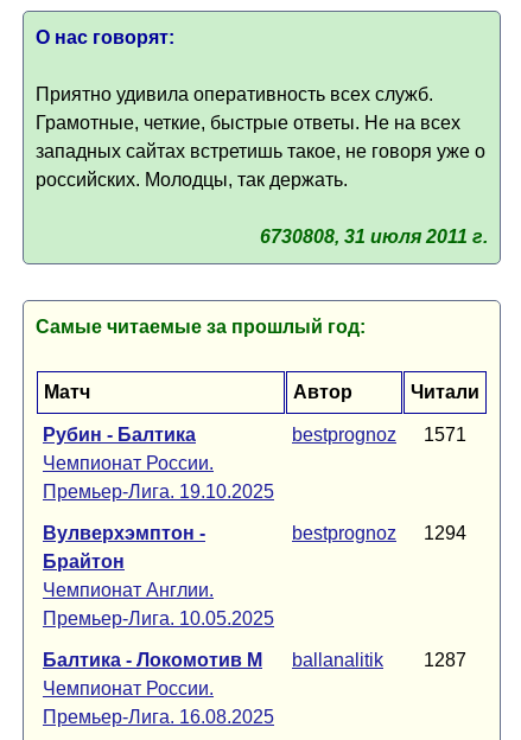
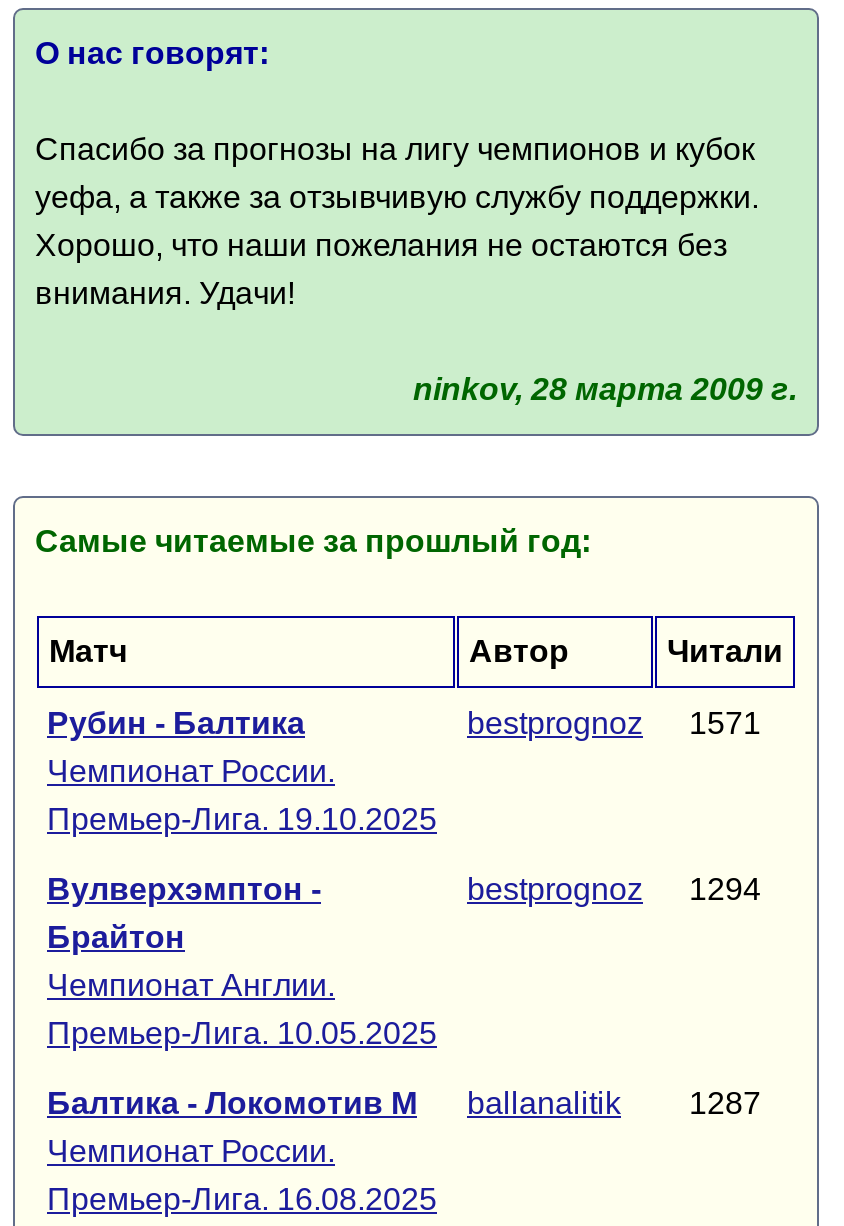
[36,84,485,190] Приятно удивила оперативность всех служб. | Грамотные, четкие, быстрые ответы. Не на всех | западных сайтах встретишь такое, не говоря уже о | российских. Молодцы, так держать. -> [35,132,759,310] Спасибо за прогнозы на лигу чемпионов и кубок | уефа, а также за отзывчивую службу поддержки. | Хорошо, что наши пожелания не остаются без | внимания. Удачи!
[260,227,488,247] 6730808, 31 июля 2011 г. -> [413,372,797,406] ninkov, 28 марта 2009 г.

